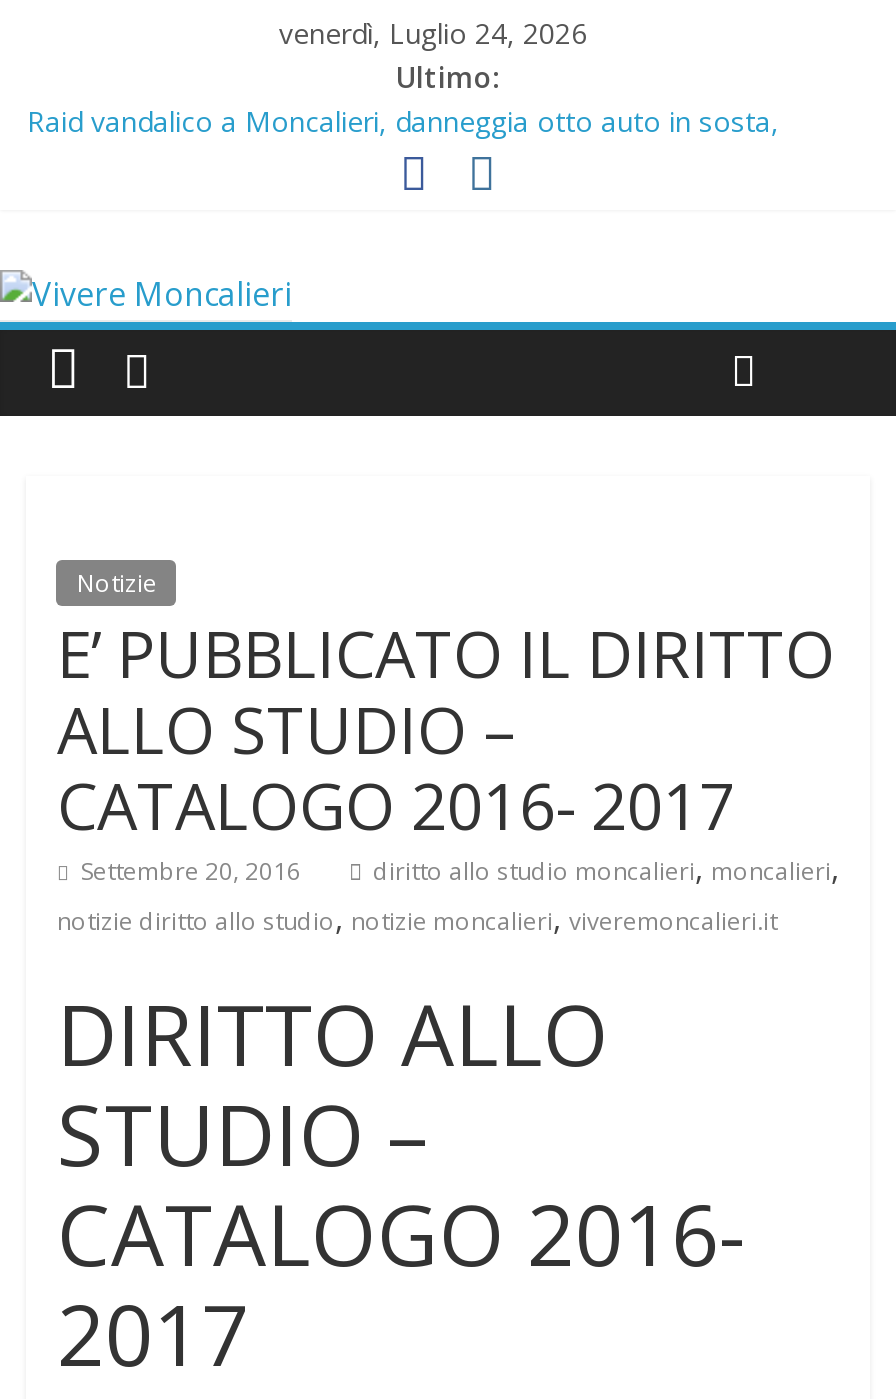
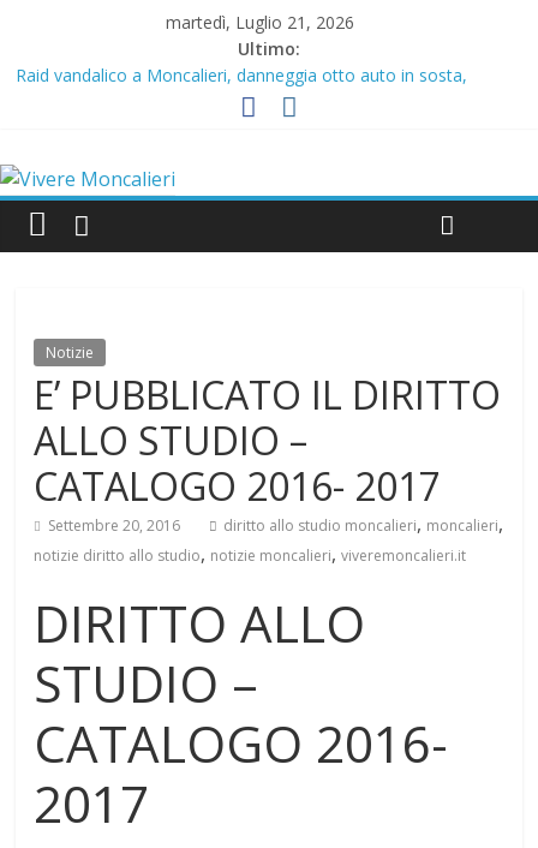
[279,14,587,52] venerdì, Luglio 24, 2026 -> [166,11,354,34] martedì, Luglio 21, 2026

